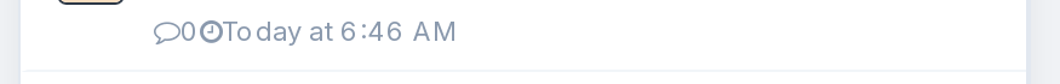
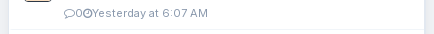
[222,14,457,48] Today at 6:46 AM -> [92,6,208,20] Yesterday at 6:07 AM

